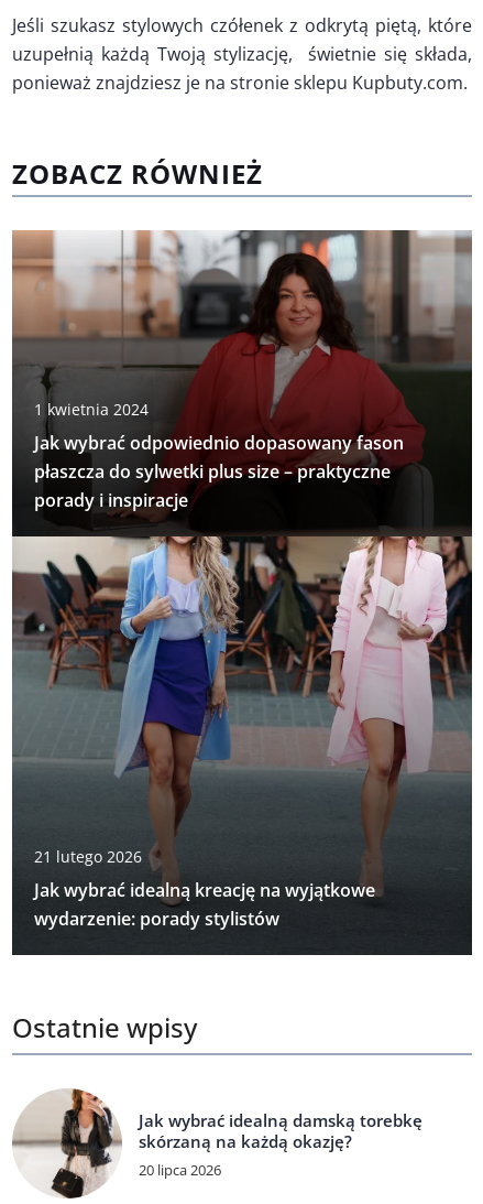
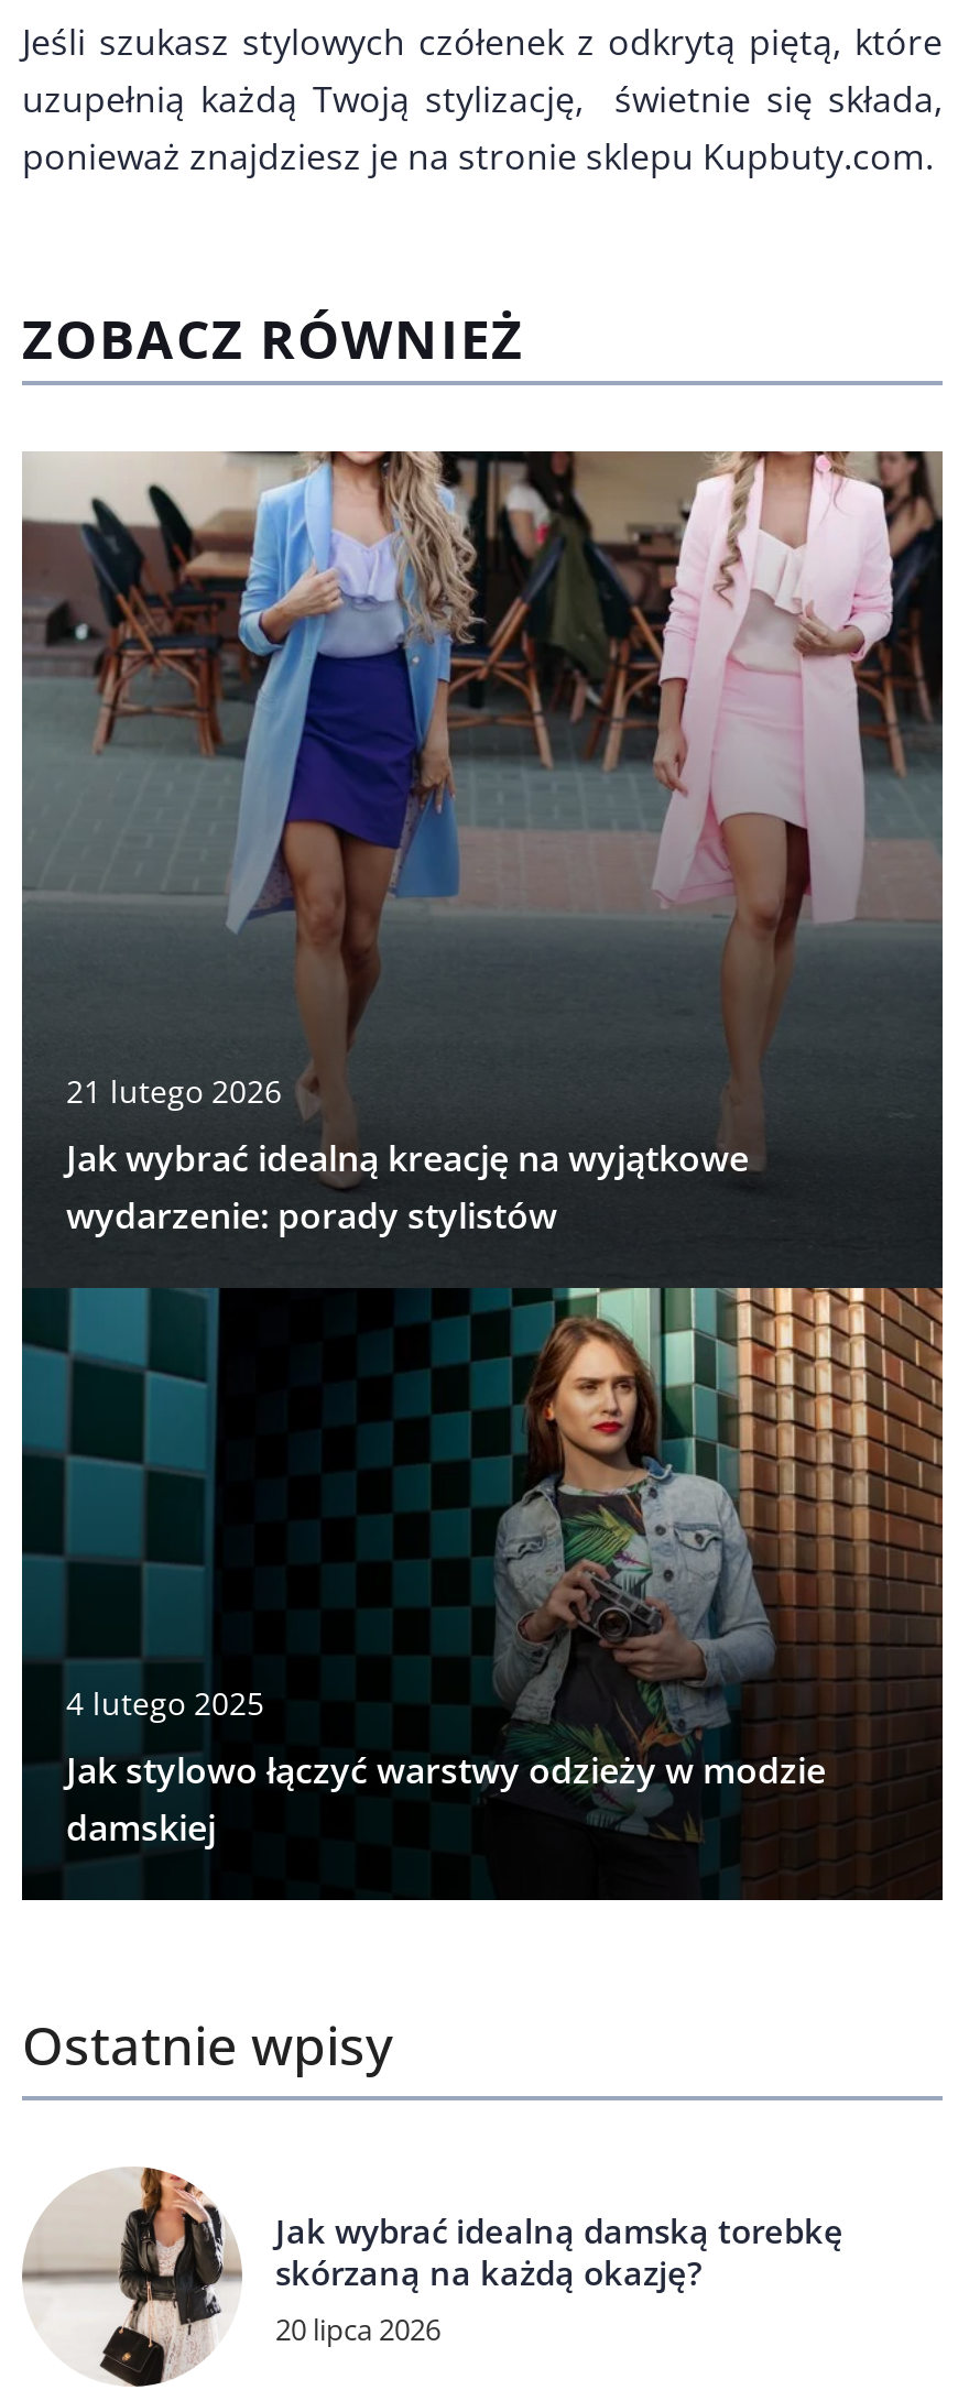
[12,229,473,539] [image] | 1 kwietnia 2024 | Jak wybrać odpowiednio dopasowany fason | płaszcza do sylwetki plus size – praktyczne | porady i inspiracje -> none
moved [34,846,375,931] -> [66,1069,749,1239]: 21 lutego 2026 | Jak wybrać idealną kreację na wyjątkowe | wydarzenie: porady stylistów
none -> [22,1286,945,1898] [image] | 4 lutego 2025 | Jak stylowo łączyć warstwy odzieży w modzie | damskiej

